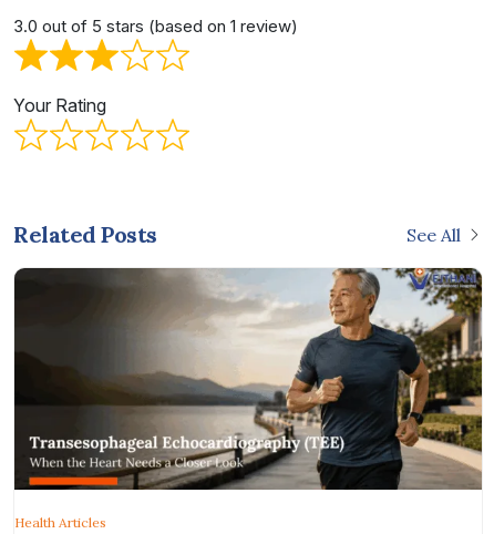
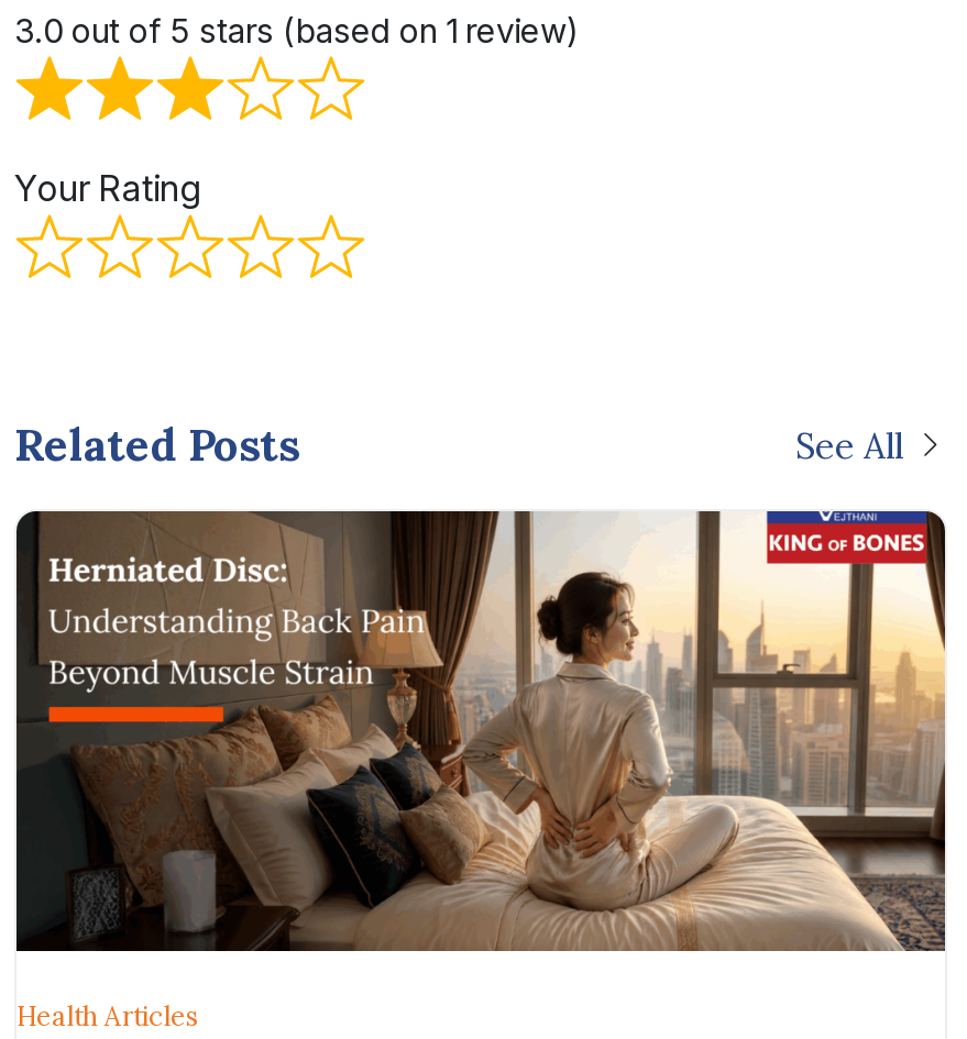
[17,267,483,491] [image] -> [39,509,947,953] [image]

